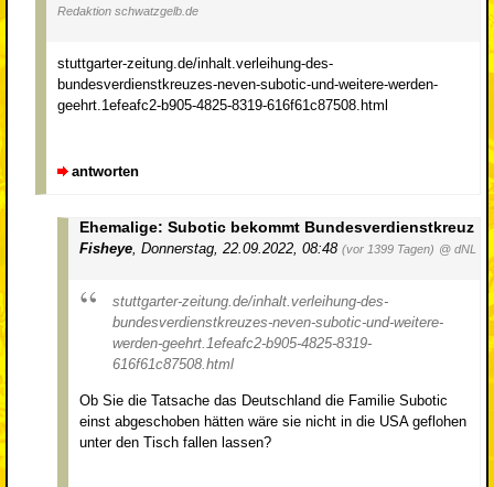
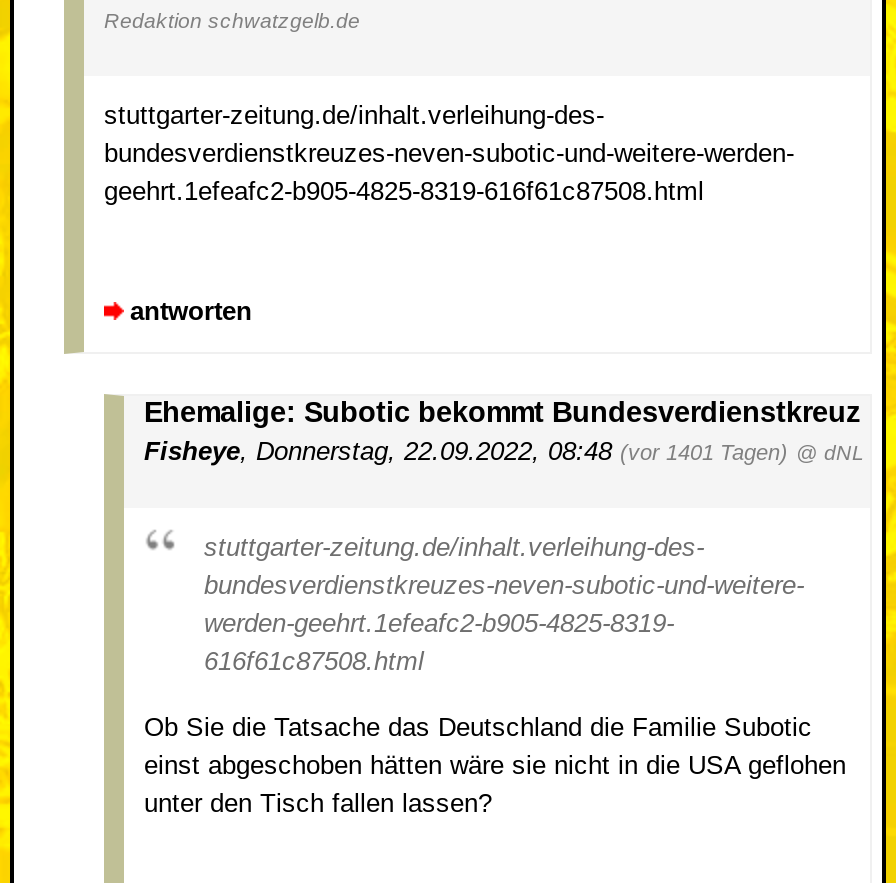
[79,240,476,257] Fisheye, Donnerstag, 22.09.2022, 08:48 (vor 1399 Tagen) @ dNL -> [144,436,864,466] Fisheye, Donnerstag, 22.09.2022, 08:48 (vor 1401 Tagen) @ dNL

